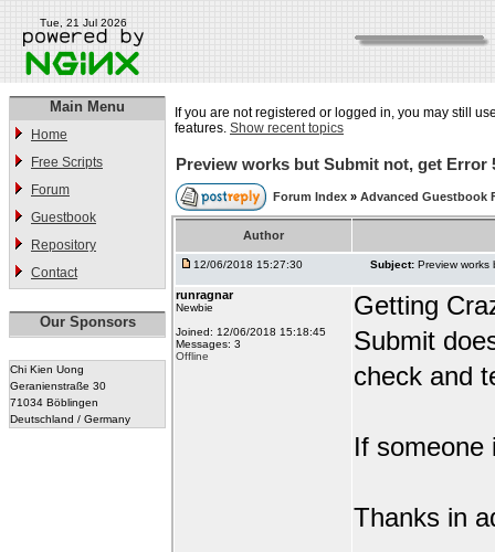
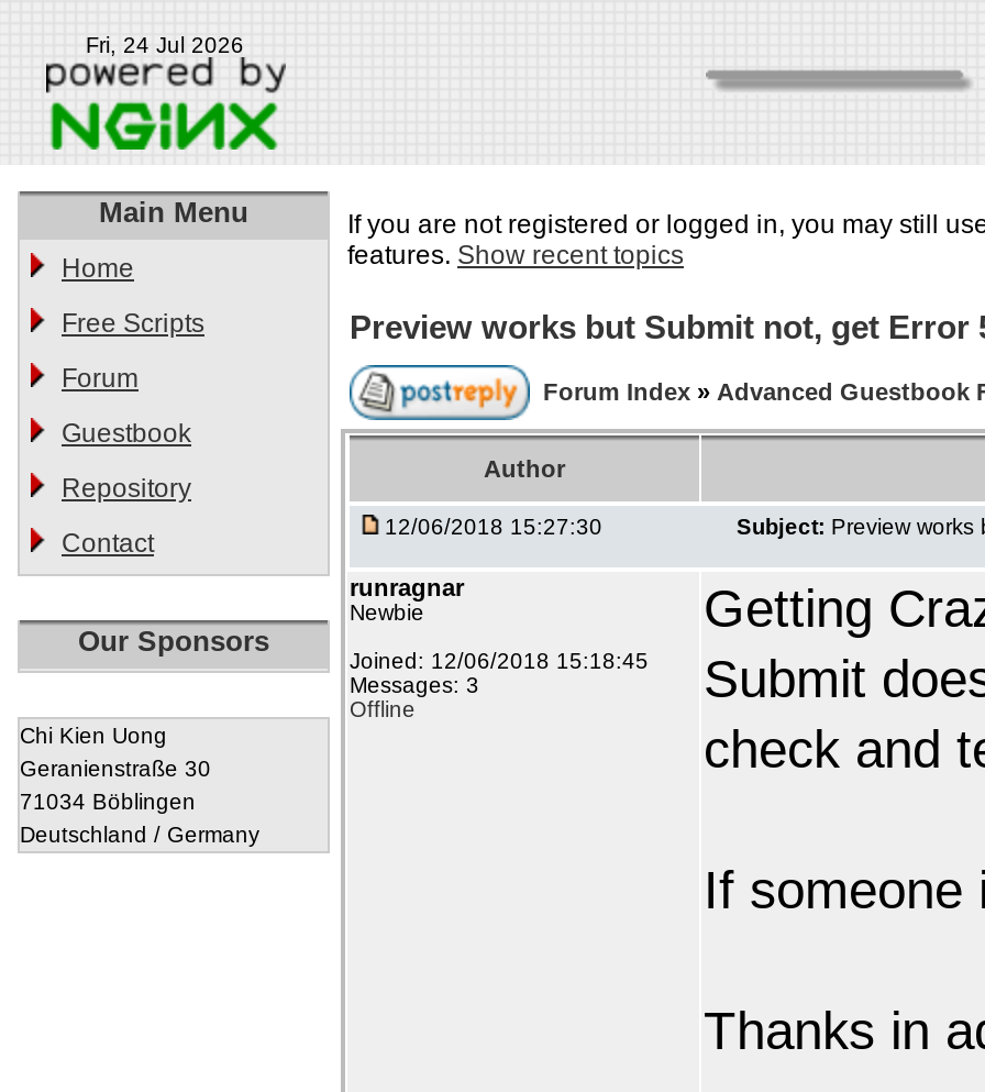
[39,17,127,29] Tue, 21 Jul 2026 -> [86,33,244,57] Fri, 24 Jul 2026

